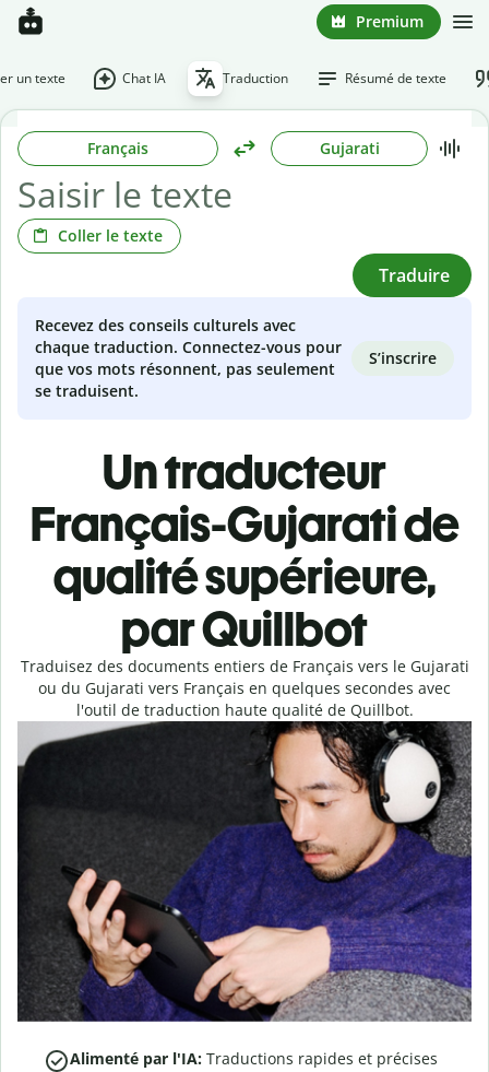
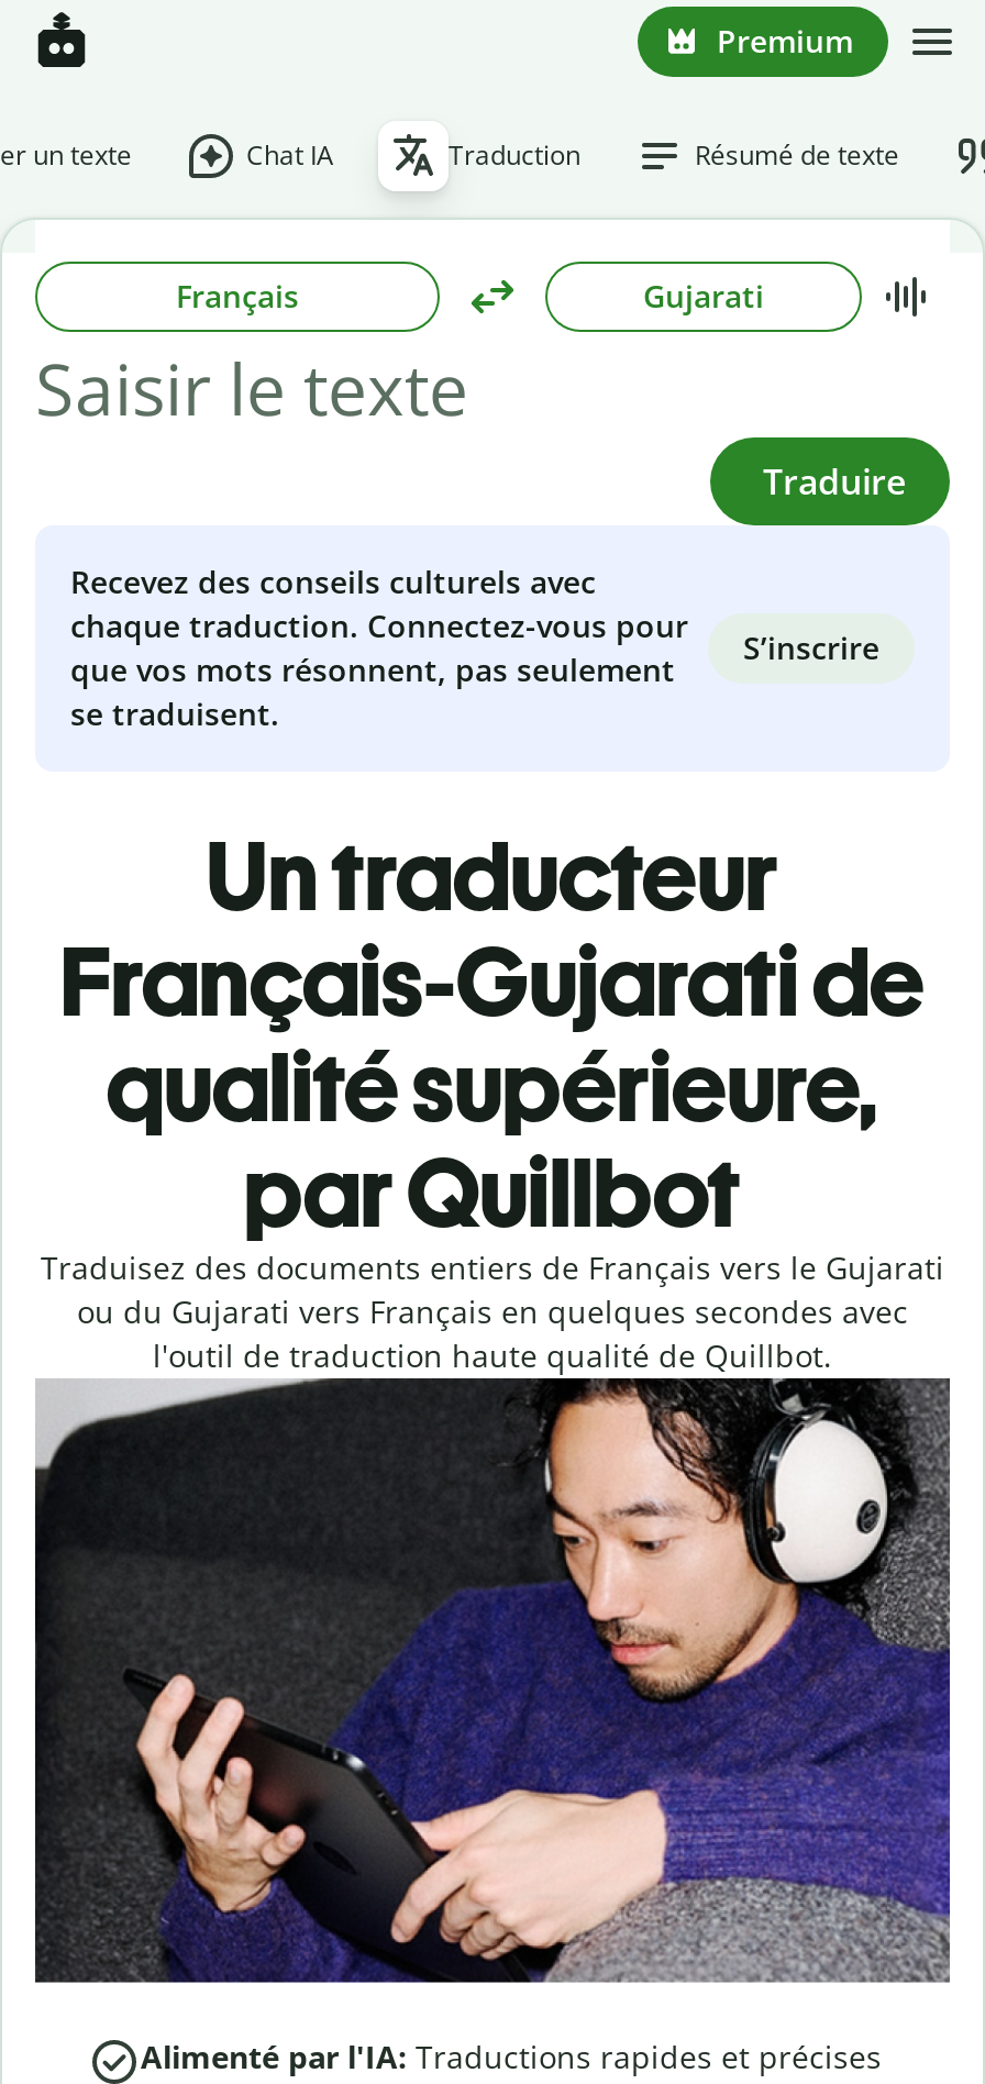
[58,225,163,245] Coller le texte -> none

